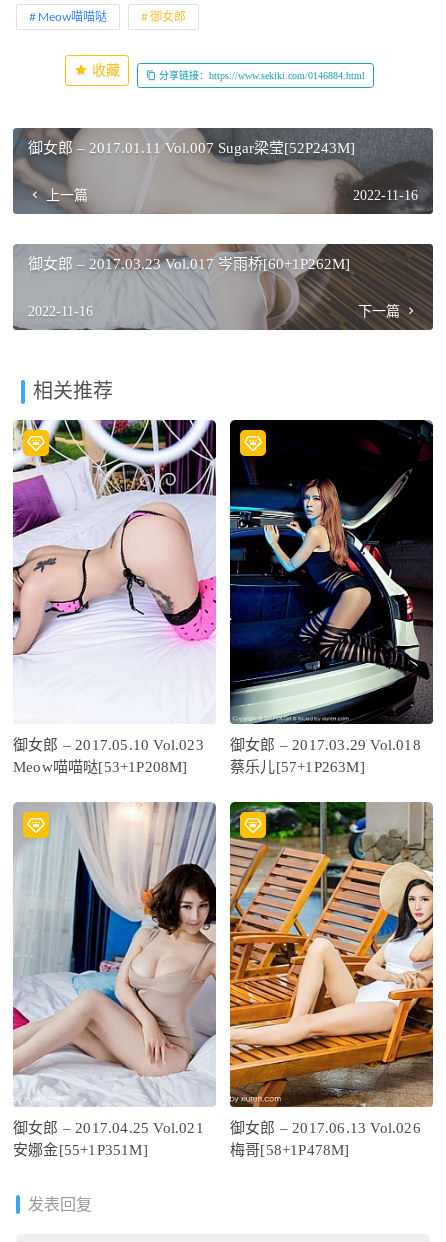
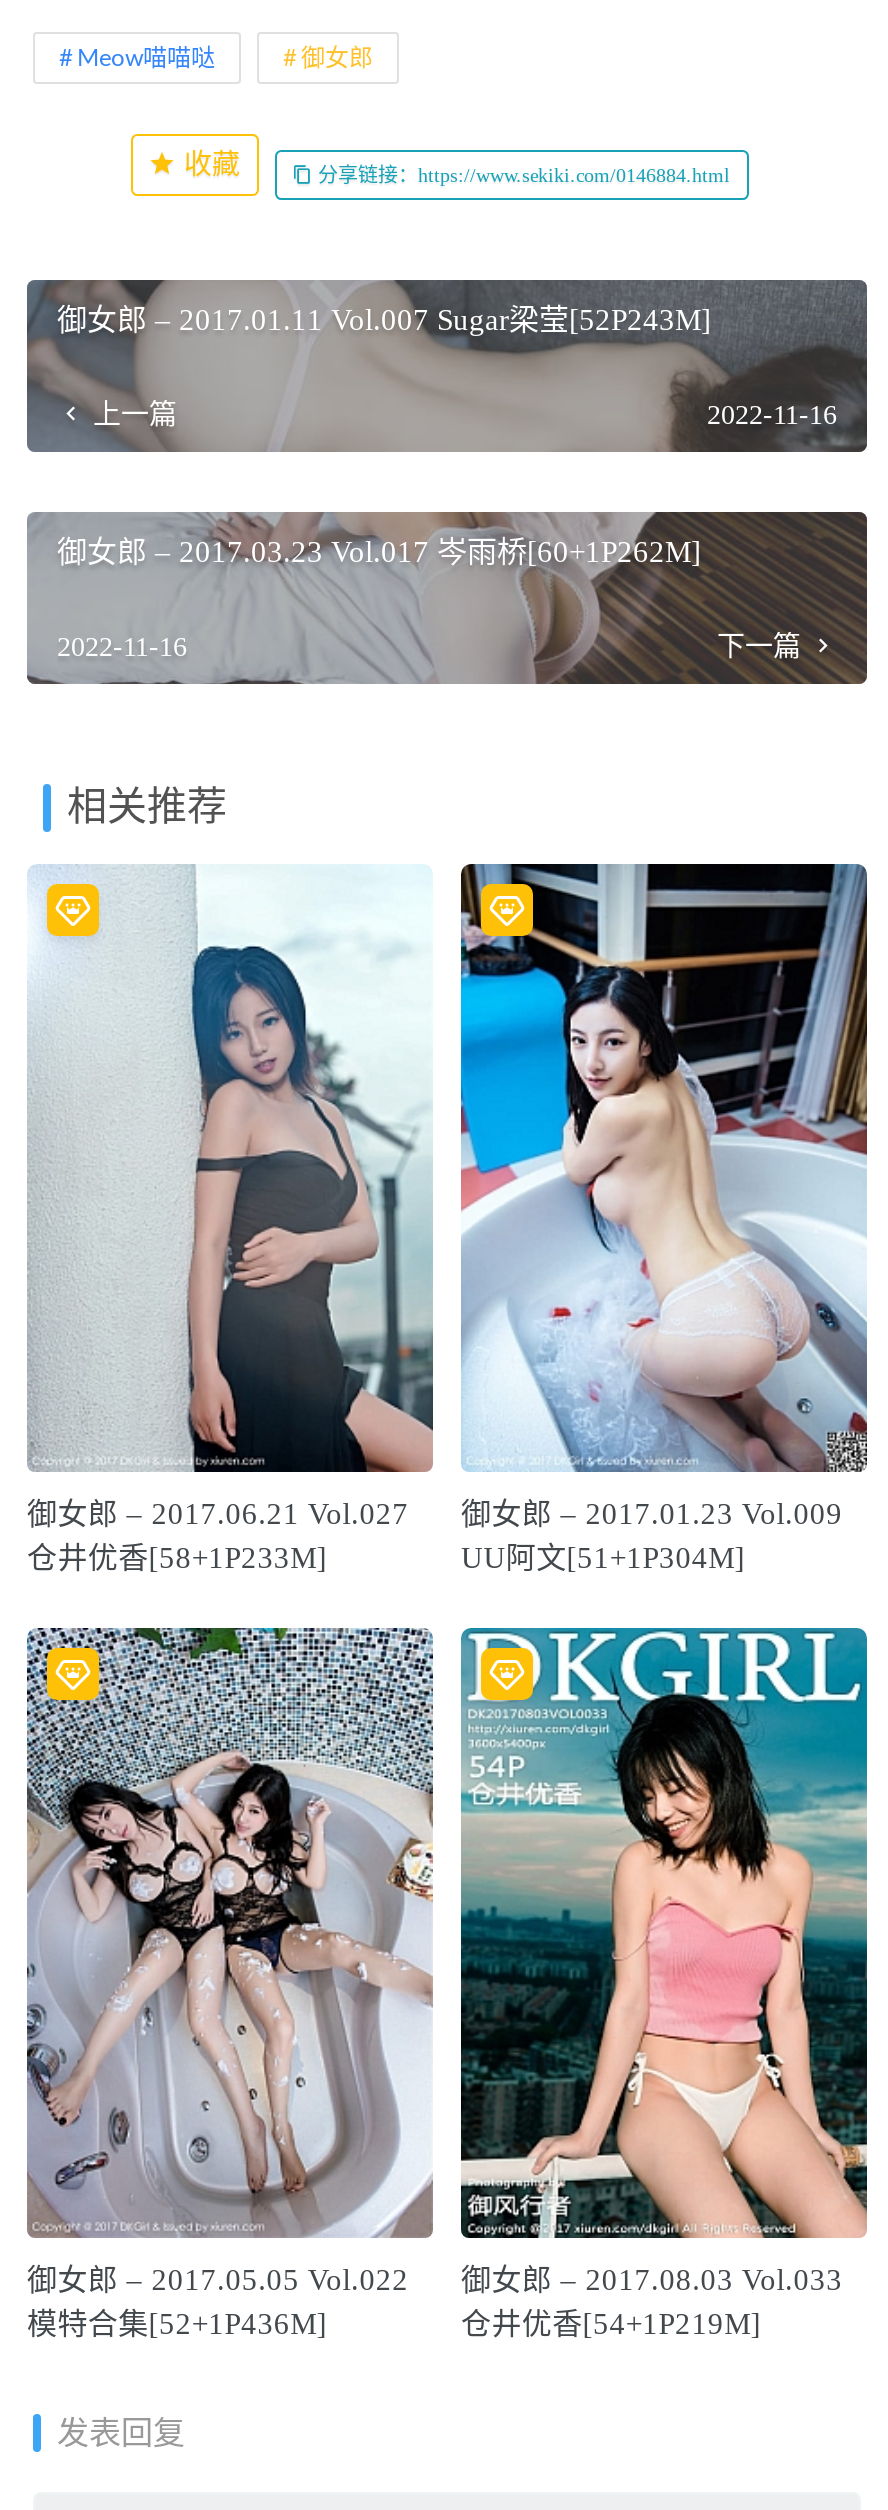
[12,419,217,775] [image] | 御女郎 – 2017.05.10 Vol.023 | Meow喵喵哒[53+1P208M] -> [27,864,435,1574] [image] | 御女郎 – 2017.06.21 Vol.027 | 仓井优香[58+1P233M]
[229,419,434,775] [image] | 御女郎 – 2017.03.29 Vol.018 | 蔡乐儿[57+1P263M] -> [459,862,869,1574] [image] | 御女郎 – 2017.01.23 Vol.009 | UU阿文[51+1P304M]
[12,802,217,1158] [image] | 御女郎 – 2017.04.25 Vol.021 | 安娜金[55+1P351M] -> [25,1626,435,2339] [image] | 御女郎 – 2017.05.05 Vol.022 | 模特合集[52+1P436M]
[229,801,434,1158] [image] | 御女郎 – 2017.06.13 Vol.026 | 梅哥[58+1P478M] -> [459,1626,869,2339] [image] | 御女郎 – 2017.08.03 Vol.033 | 仓井优香[54+1P219M]

